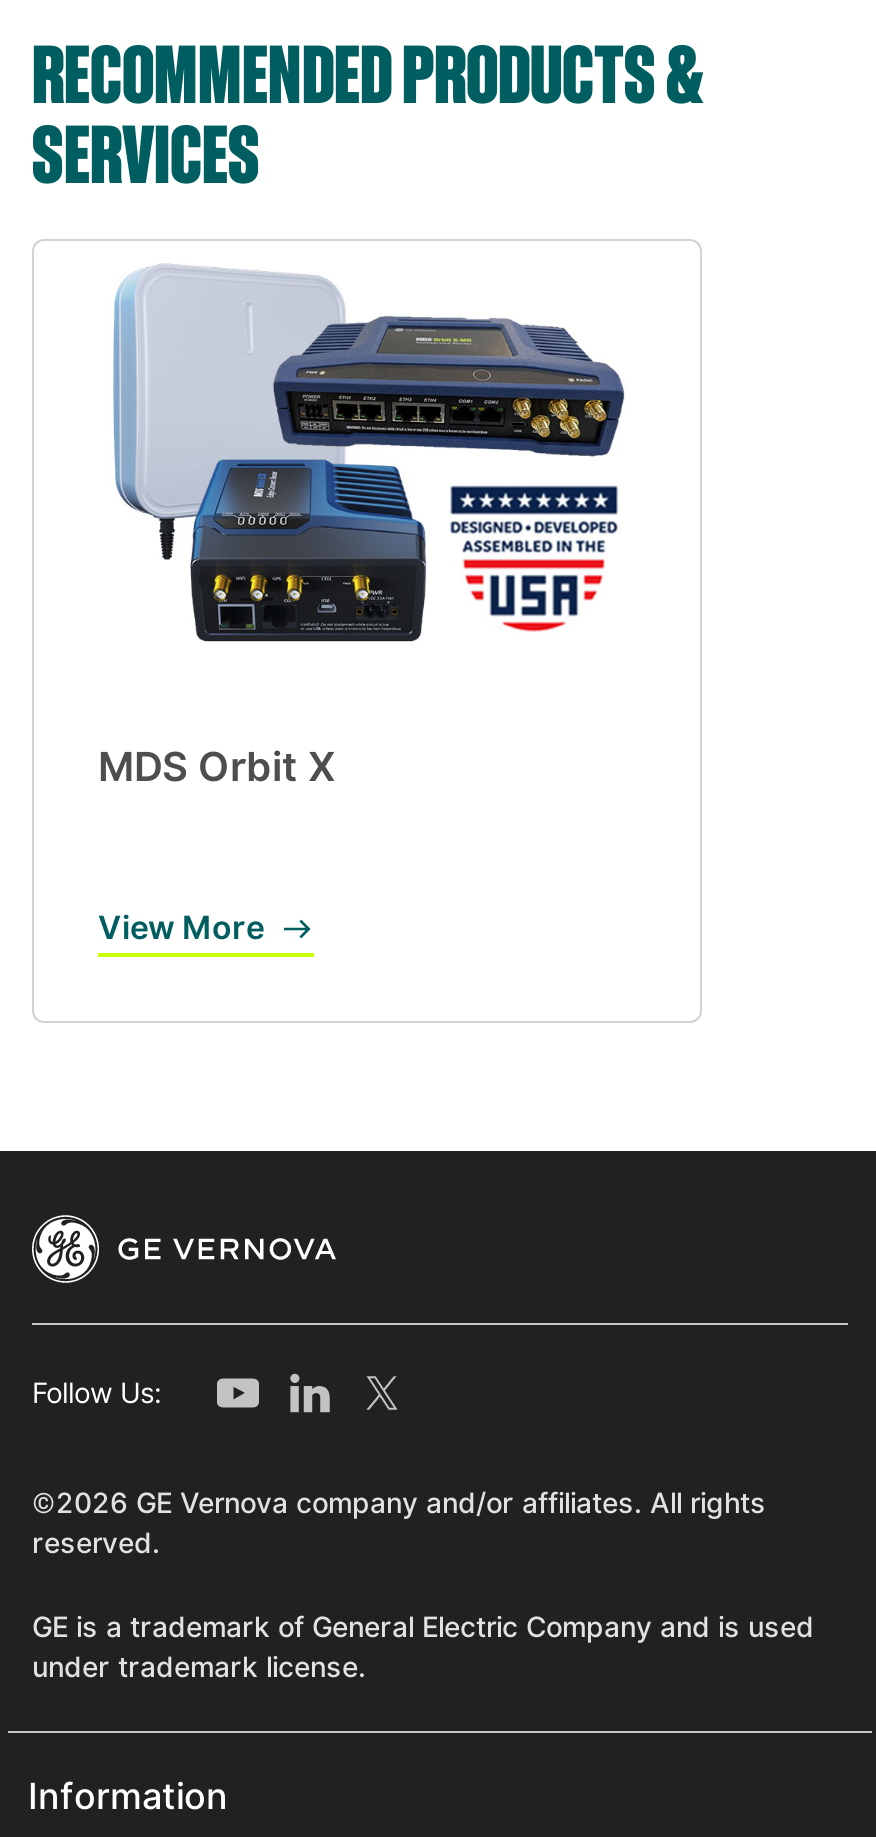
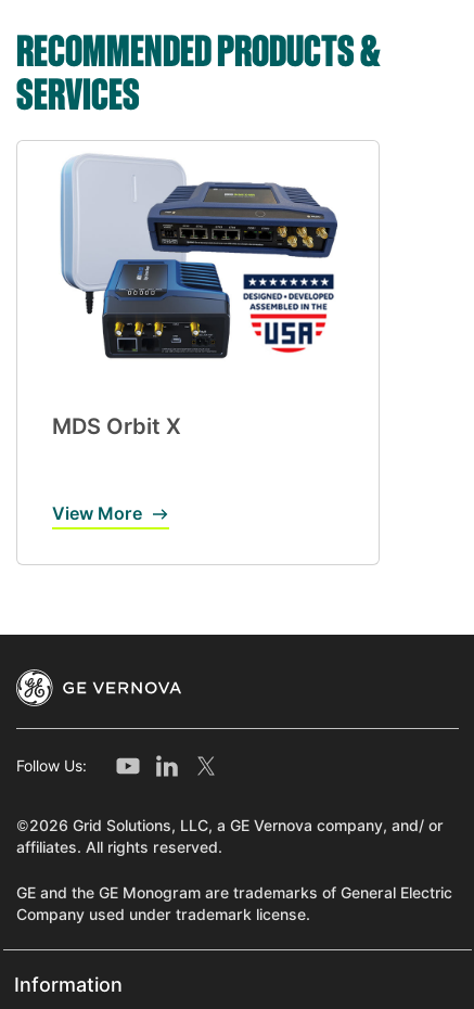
[32,1488,766,1560] ©2026 GE Vernova company and/or affiliates. All rights | reserved. -> [16,817,444,856] ©2026 Grid Solutions, LLC, a GE Vernova company, and/ or | affiliates. All rights reserved.
[32,1612,814,1684] GE is a trademark of General Electric Company and is used | under trademark license. -> [16,885,452,924] GE and the GE Monogram are trademarks of General Electric | Company used under trademark license.

